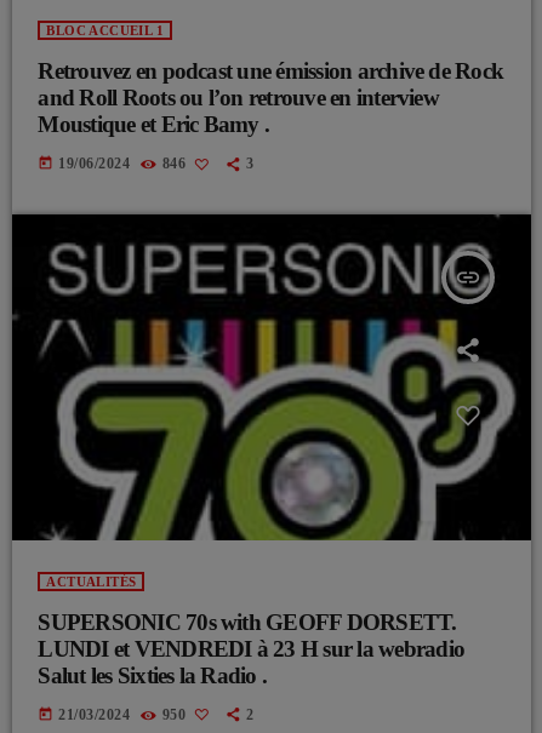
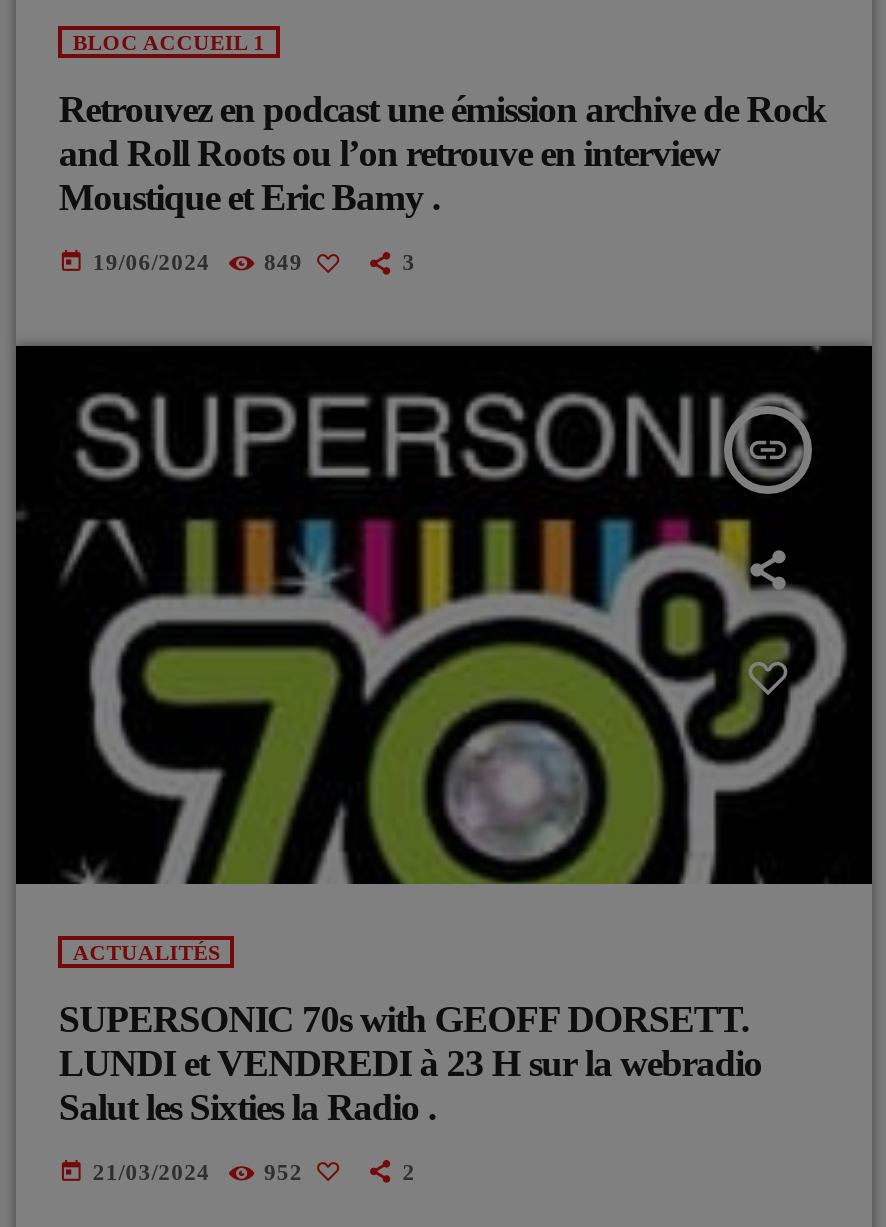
[162,157,186,171] 846 -> [264,251,303,275] 849
[162,707,186,722] 950 -> [264,1159,303,1183] 952

